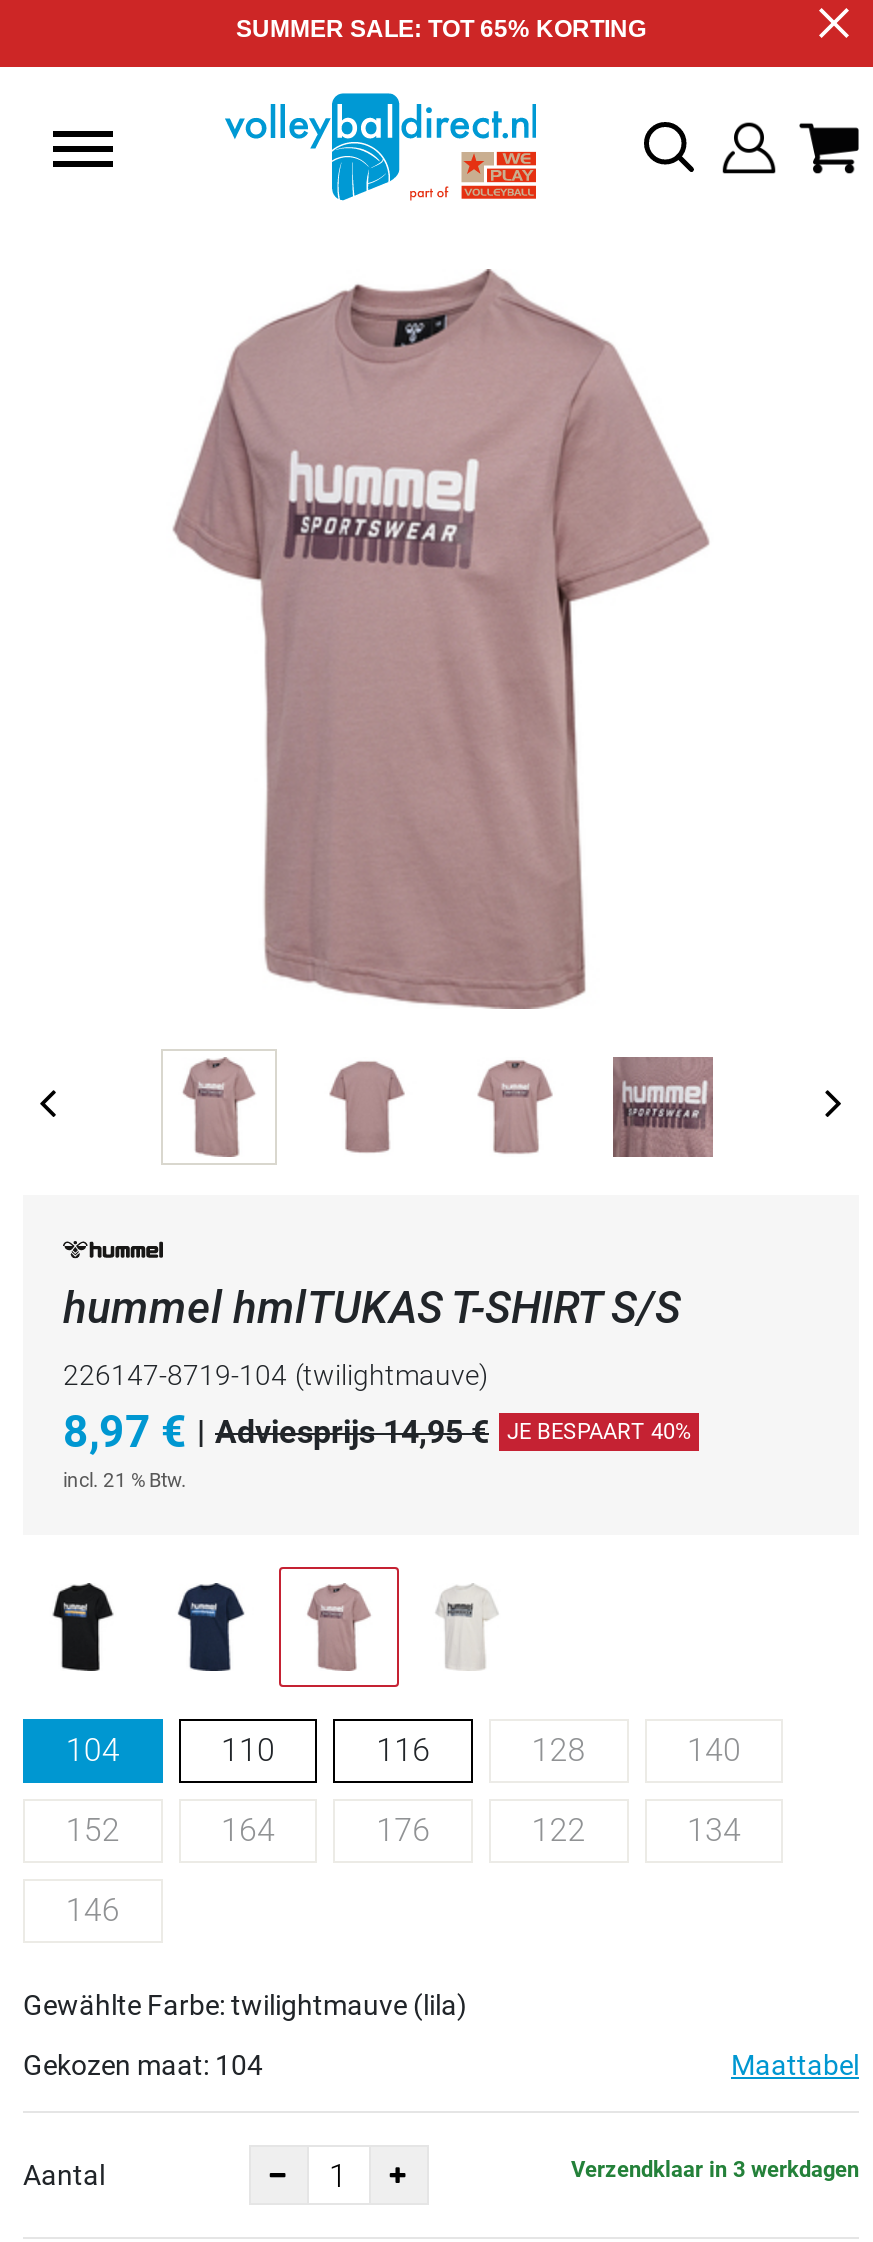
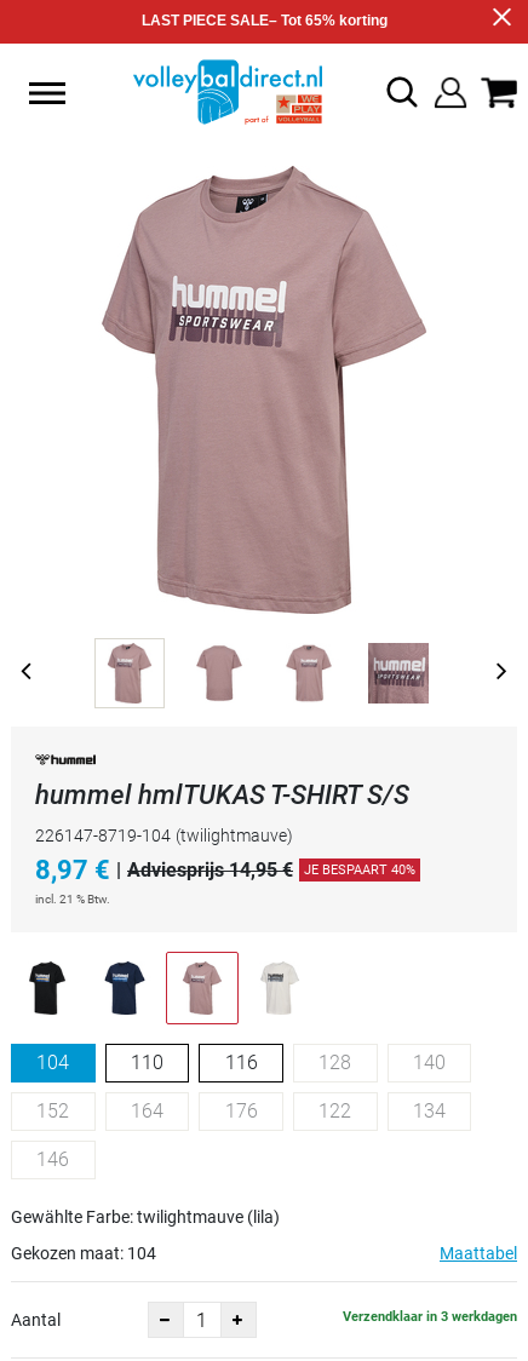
[236,15,646,43] SUMMER SALE: TOT 65% KORTING -> [141,12,387,29] LAST PIECE SALE– Tot 65% korting

